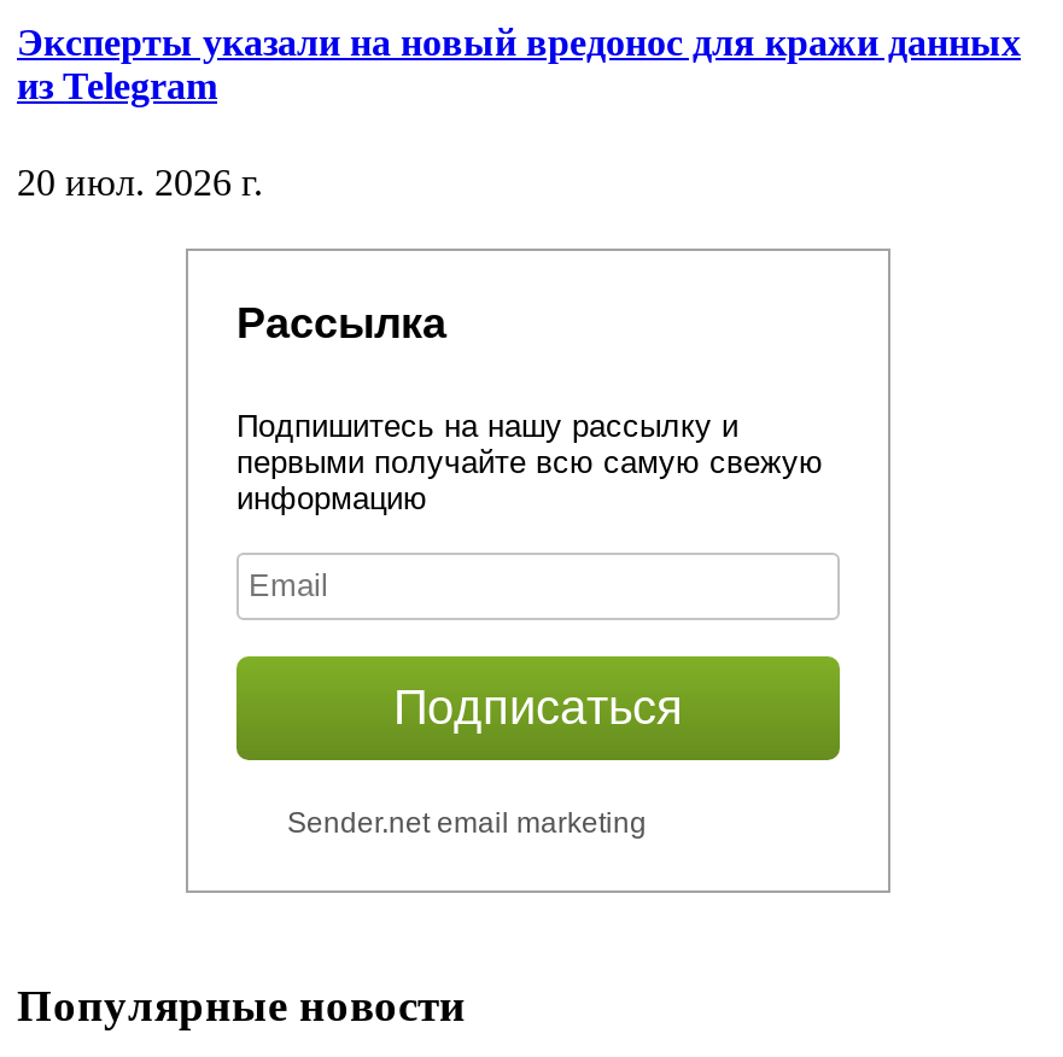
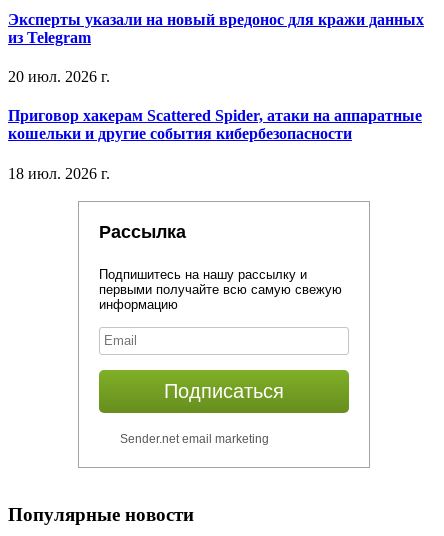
none -> [8,107,422,182] Приговор хакерам Scattered Spider, атаки на аппаратные | кошельки и другие события кибербезопасности | 18 июл. 2026 г.

